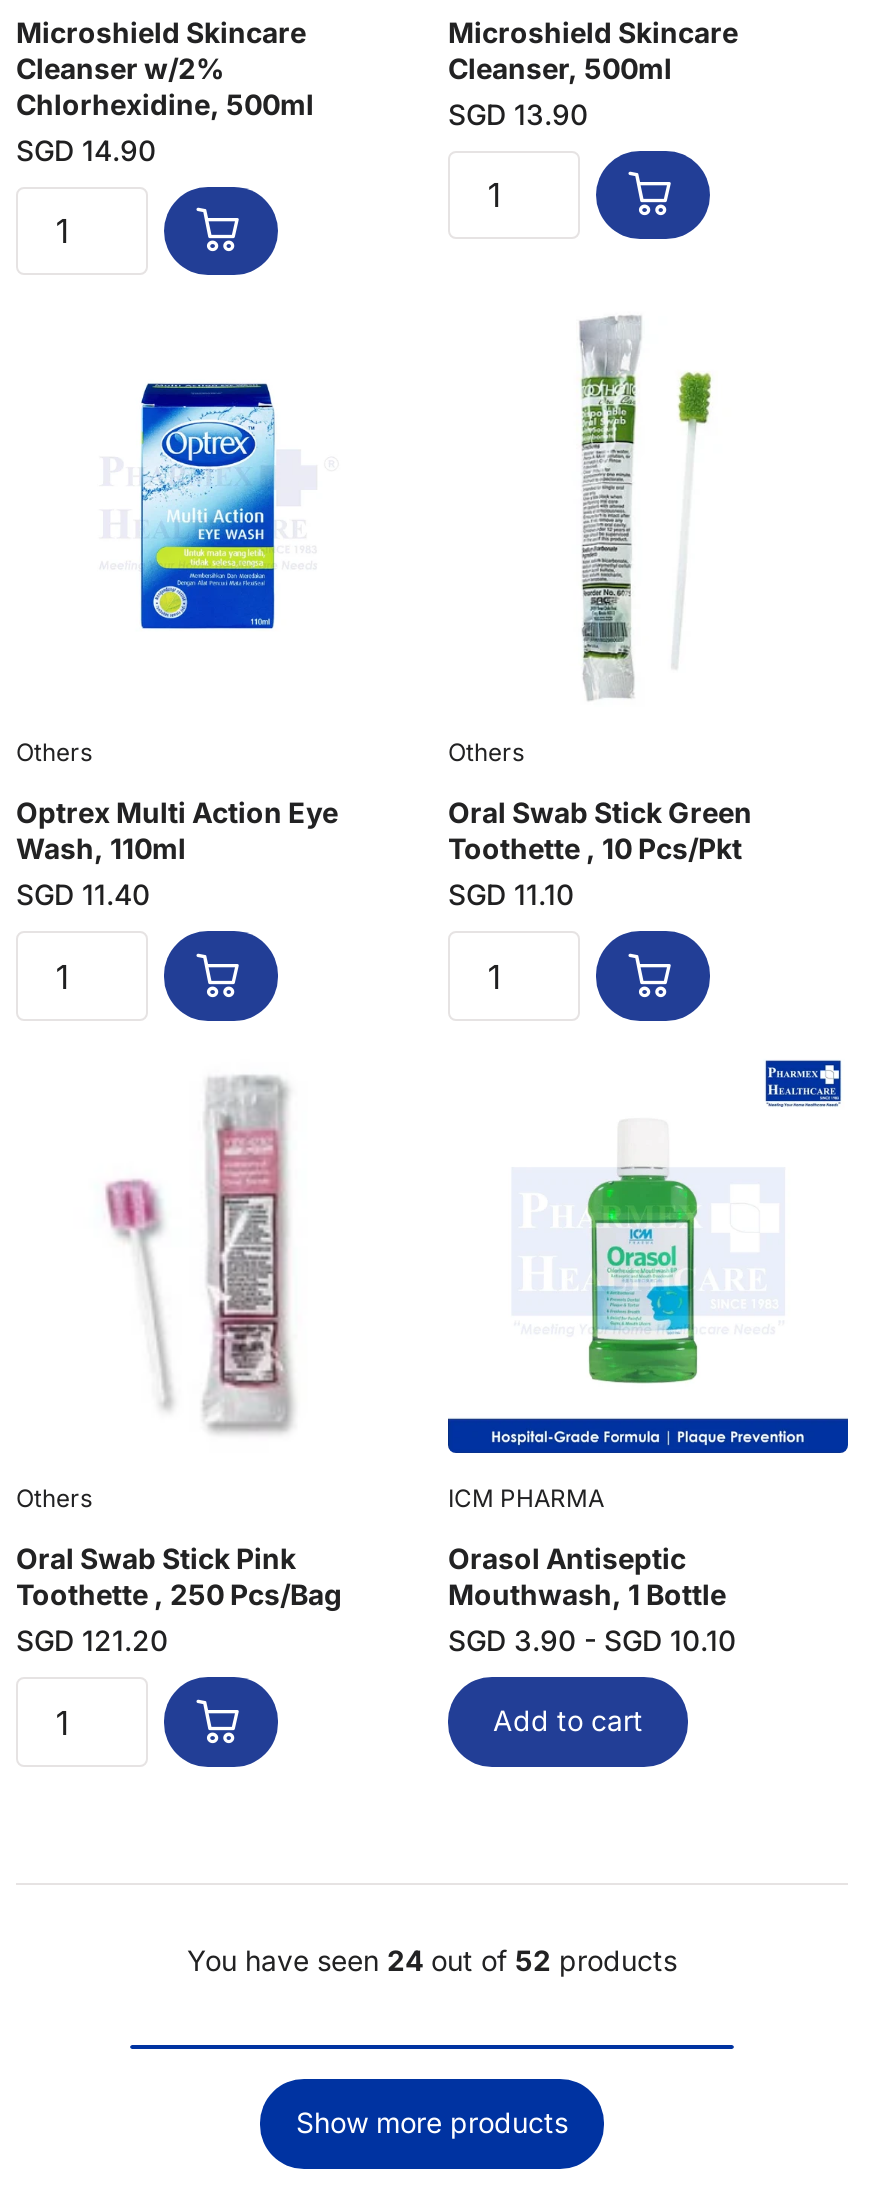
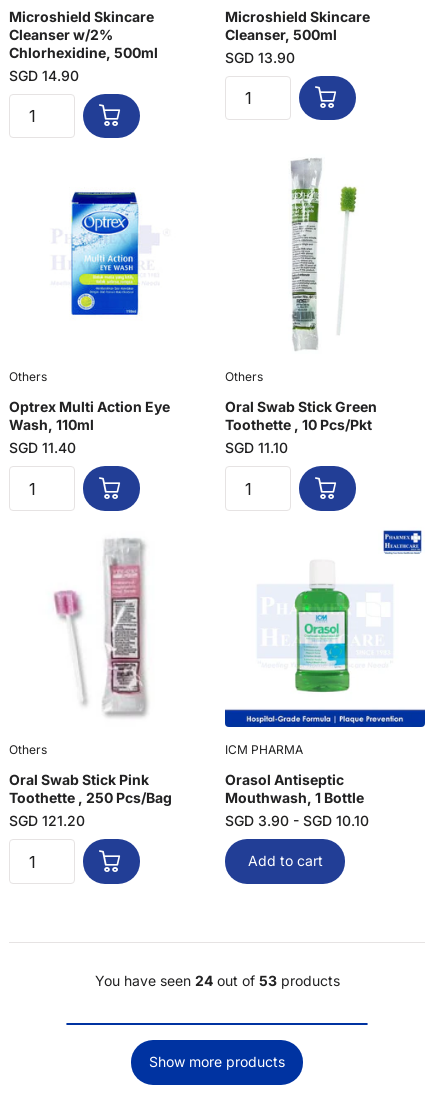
[187,1943,677,1977] You have seen 24 out of 52 products -> [94,972,339,989] You have seen 24 out of 53 products

